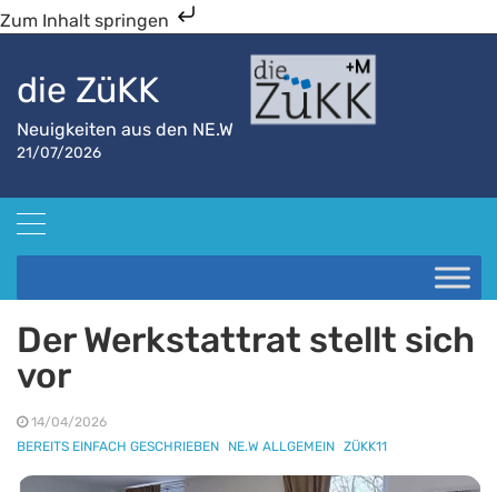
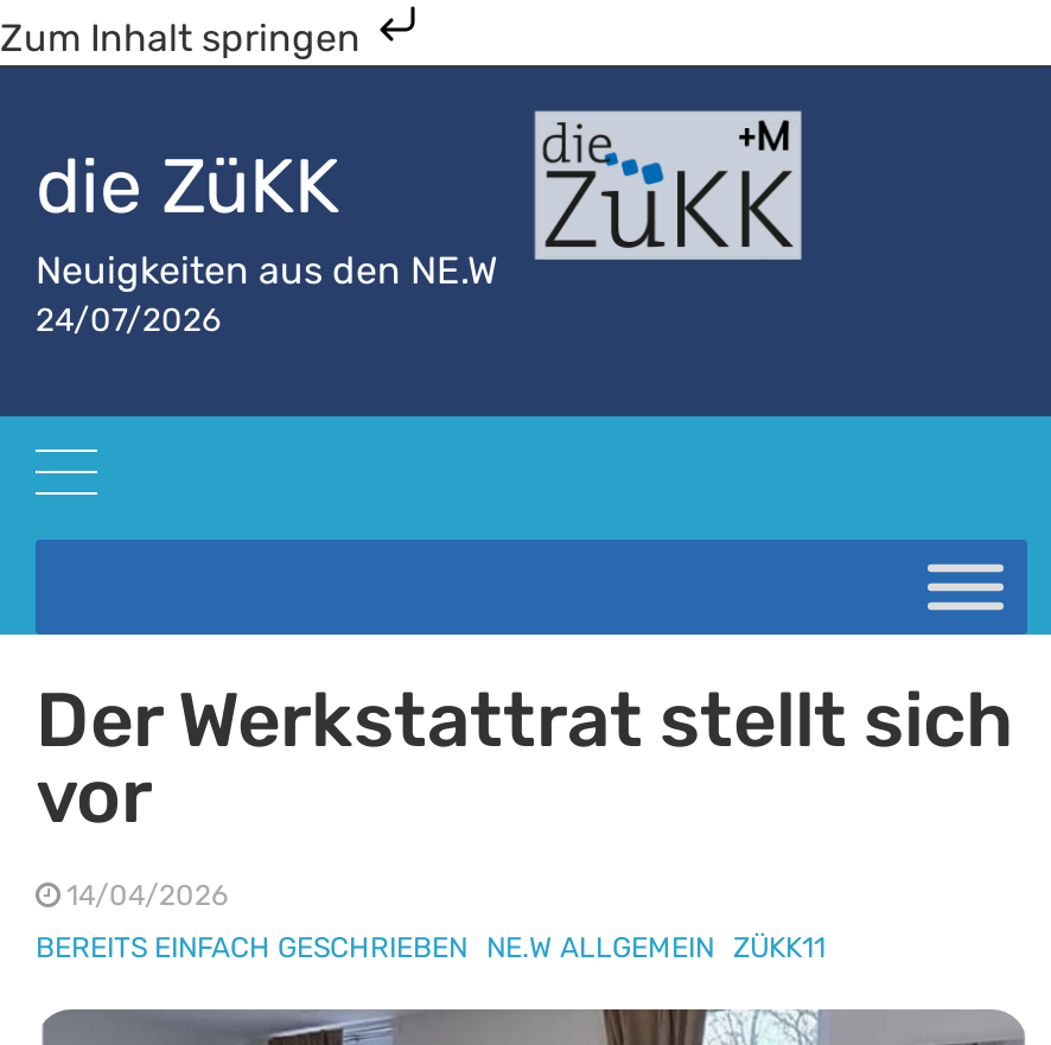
[17,143,101,161] 21/07/2026 -> [36,300,221,338] 24/07/2026

